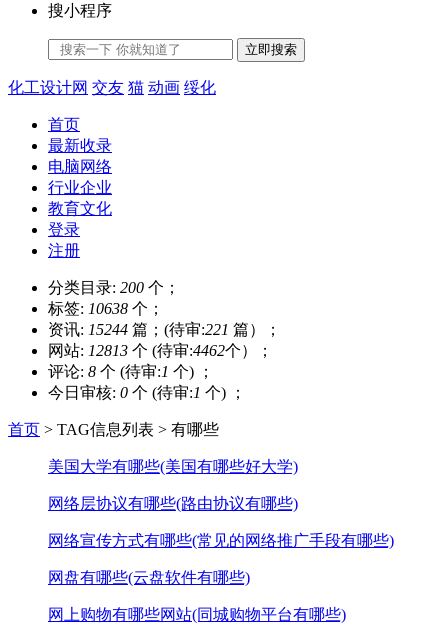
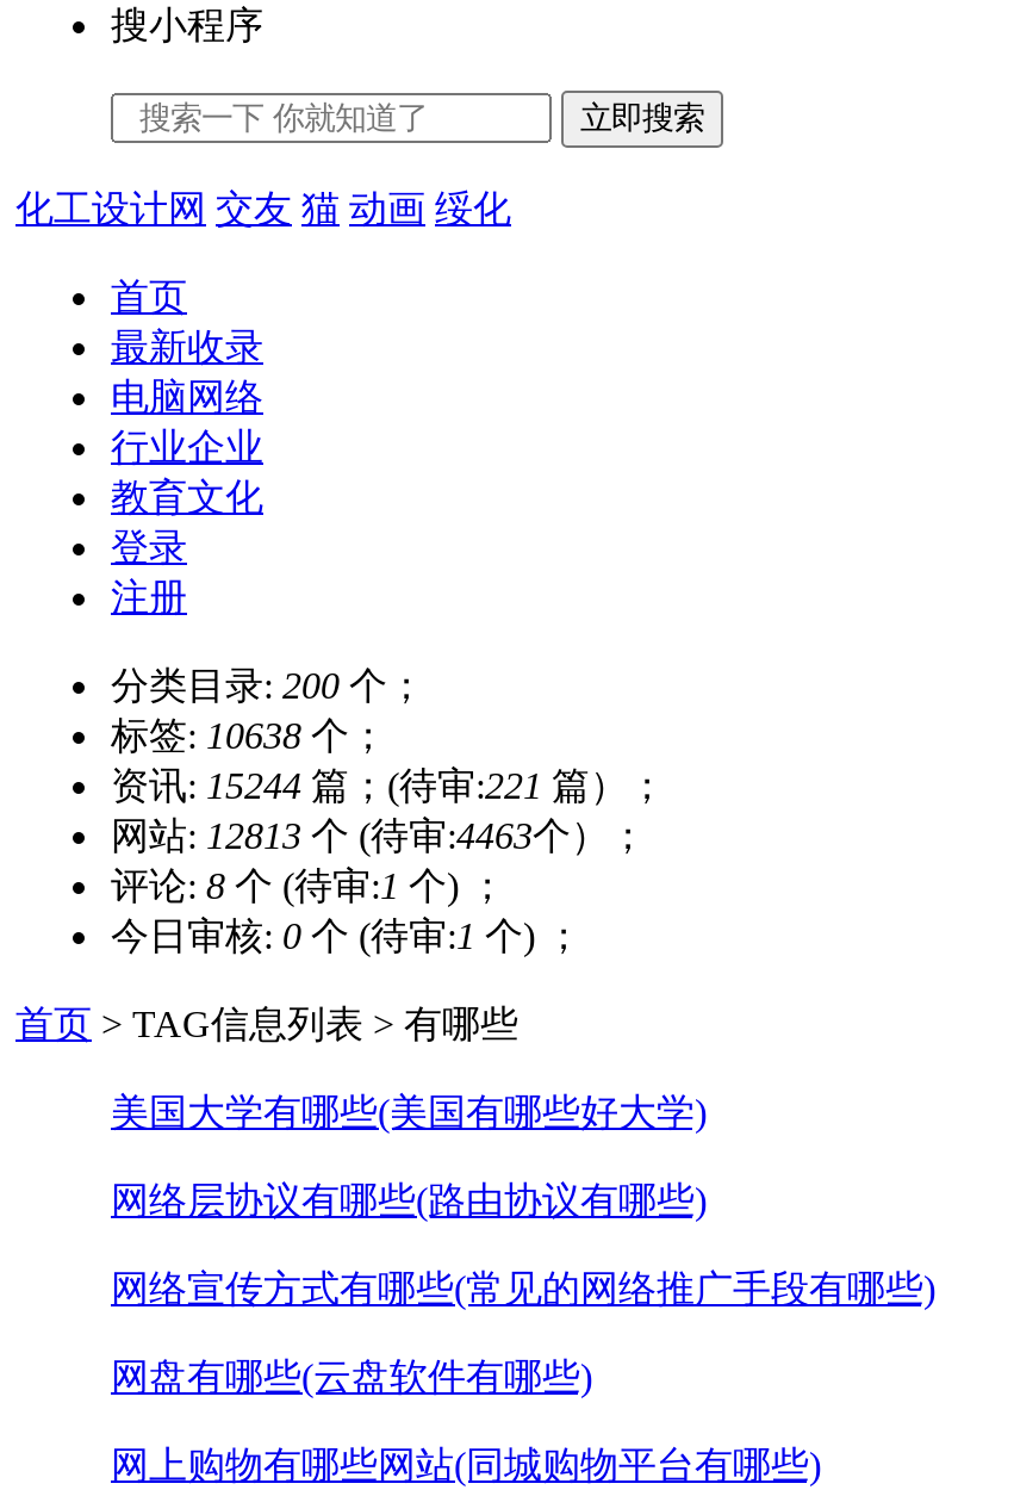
[48,342,273,359] 网站: 12813个 (待审:4462个）； -> [111,815,647,856] 网站: 12813个 (待审:4463个）；

